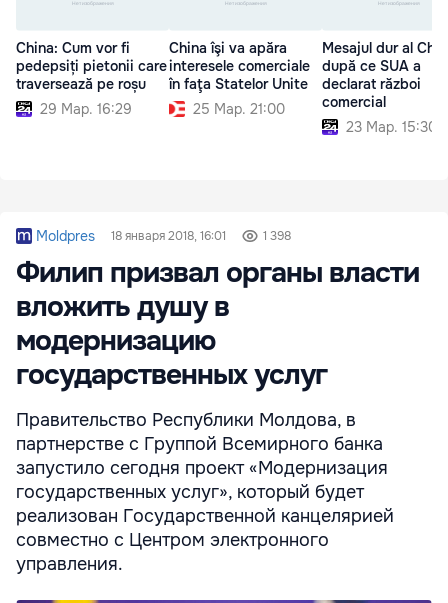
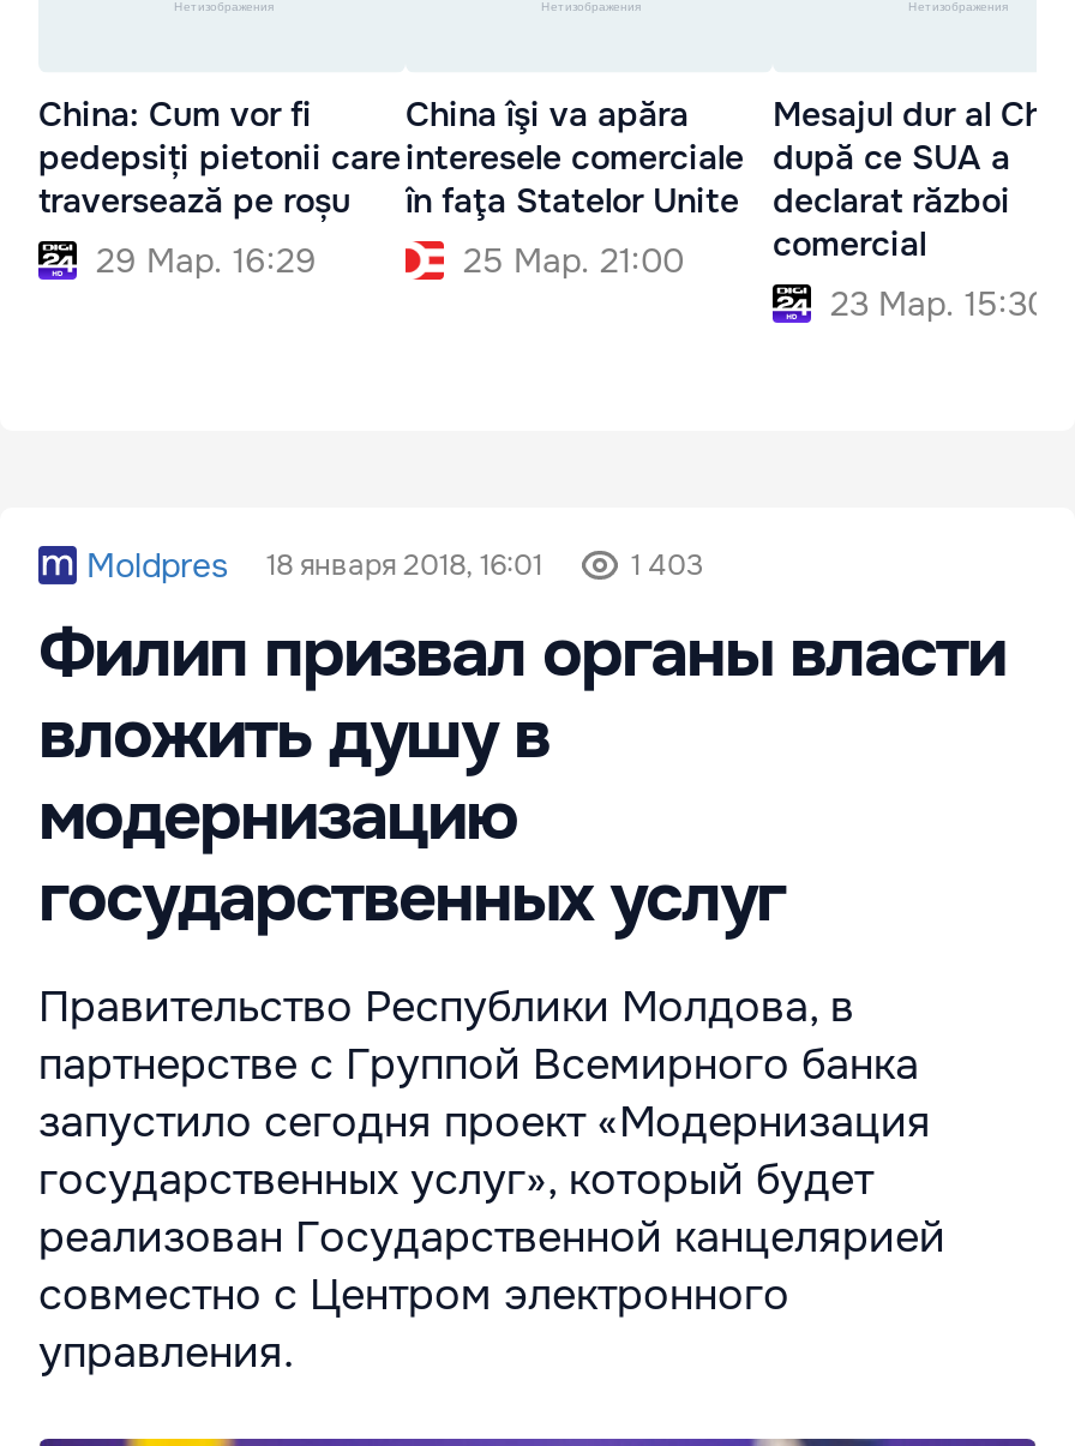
[263,227,291,243] 1 398 -> [631,545,703,583] 1 403

